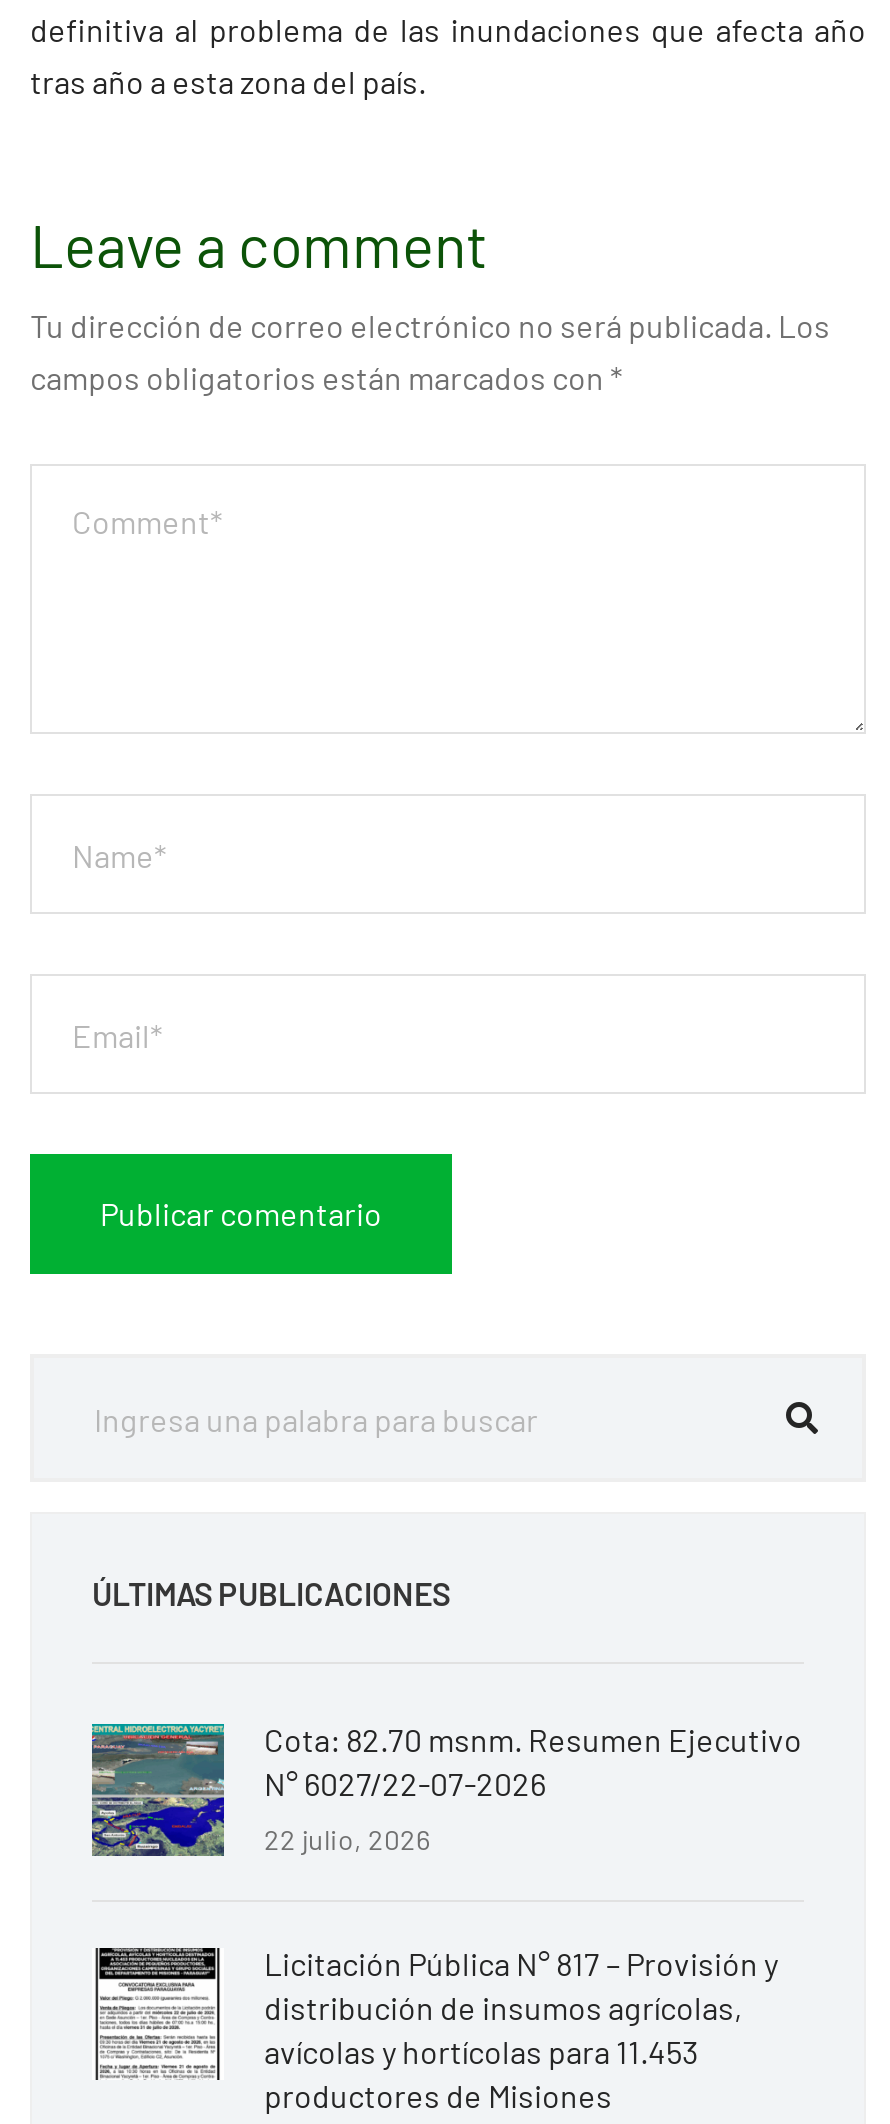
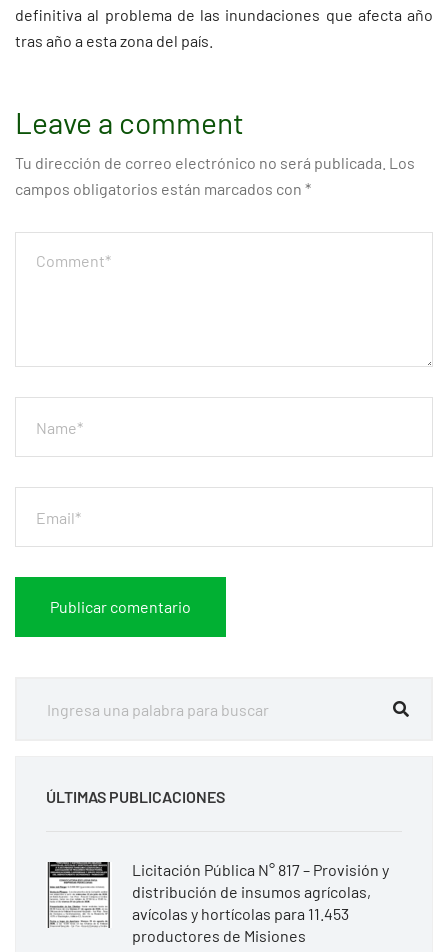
[90,1720,802,1858] [image] | Cota: 82.70 msnm. Resumen Ejecutivo | N° 6027/22-07-2026 | 22 julio, 2026 -> none

